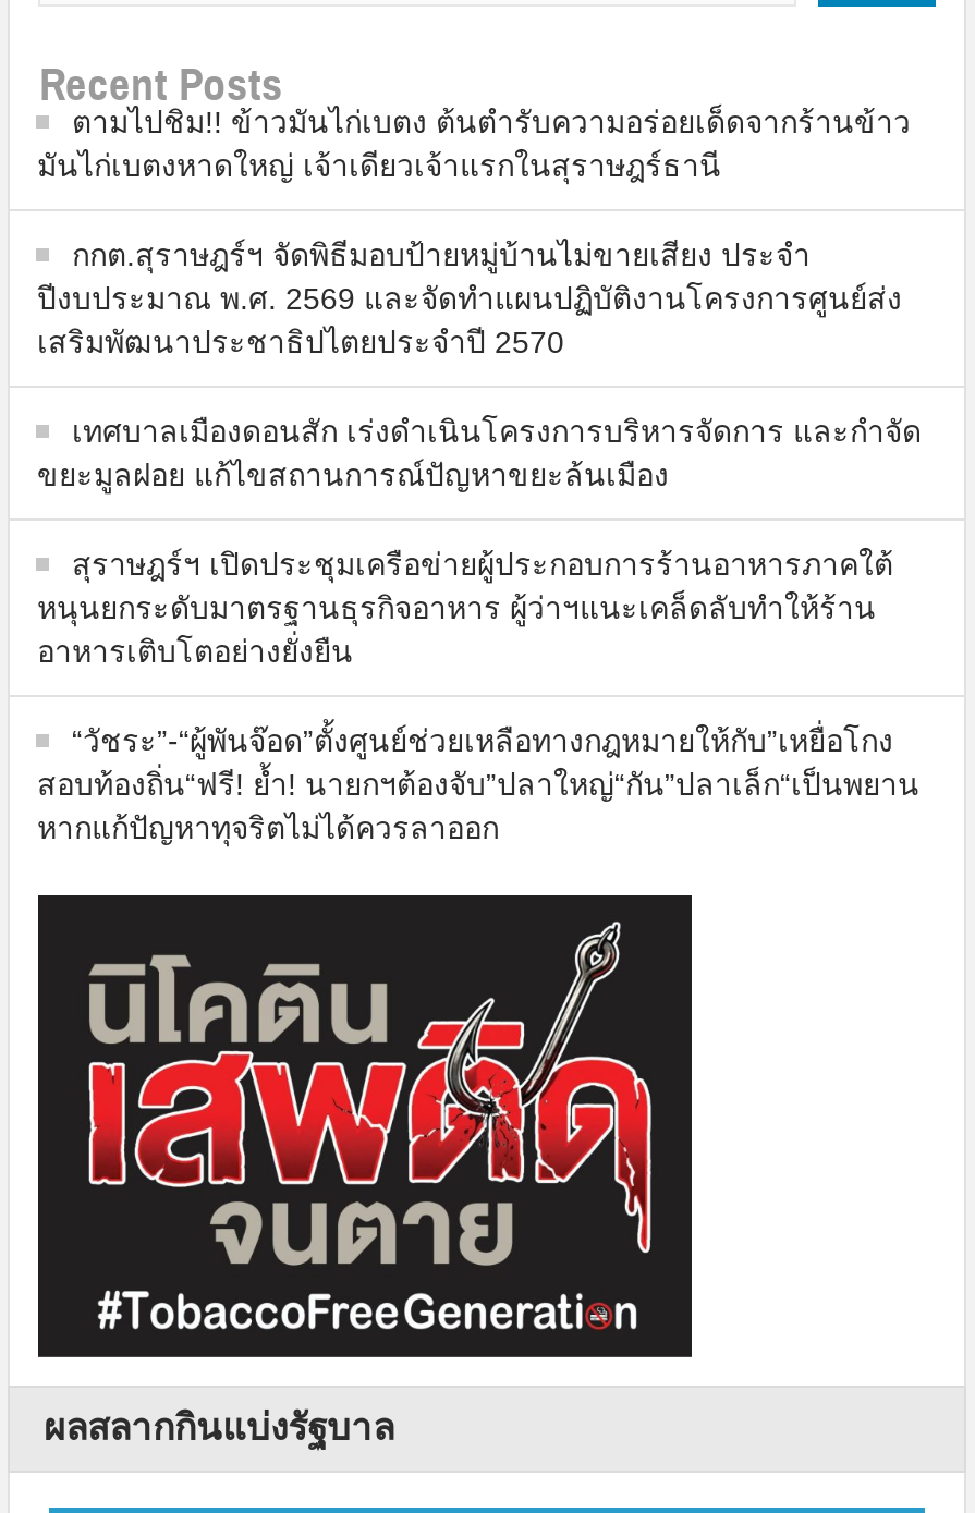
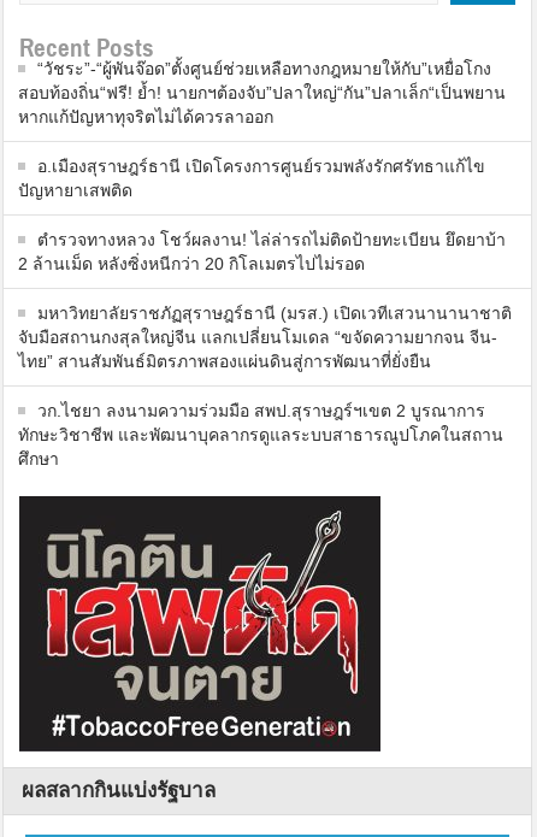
[37,103,922,668] ตามไปชิม!! ข้าวมันไก่เบตง ต้นตำรับความอร่อยเด็ดจากร้านข้าว | มันไก่เบตงหาดใหญ่ เจ้าเดียวเจ้าแรกในสุราษฎร์ธานี | กกต.สุราษฎร์ฯ จัดพิธีมอบป้ายหมู่บ้านไม่ขายเสียง ประจำ | ปีงบประมาณ พ.ศ. 2569 และจัดทำแผนปฏิบัติงานโครงการศูนย์ส่ง | เสริมพัฒนาประชาธิปไตยประจำปี 2570 | เทศบาลเมืองดอนสัก เร่งดำเนินโครงการบริหารจัดการ และกำจัด | ขยะมูลฝอย แก้ไขสถานการณ์ปัญหาขยะล้นเมือง | สุราษฎร์ฯ เปิดประชุมเครือข่ายผู้ประกอบการร้านอาหารภาคใต้ | หนุนยกระดับมาตรฐานธุรกิจอาหาร ผู้ว่าฯแนะเคล็ดลับทำให้ร้าน | อาหารเติบโตอย่างยั่งยืน -> none
moved [37,722,919,844] -> [19,58,506,126]: “วัชระ”-“ผู้พันจ๊อด”ตั้งศูนย์ช่วยเหลือทางกฎหมายให้กับ”เหยื่อโกง | สอบท้องถิ่น“ฟรี! ย้ำ! นายกฯต้องจับ”ปลาใหญ่“กัน”ปลาเล็ก“เป็นพยาน | หากแก้ปัญหาทุจริตไม่ได้ควรลาออก
none -> [19,156,512,468] อ.เมืองสุราษฎร์ธานี เปิดโครงการศูนย์รวมพลังรักศรัทธาแก้ไข | ปัญหายาเสพติด | ตำรวจทางหลวง โชว์ผลงาน! ไล่ล่ารถไม่ติดป้ายทะเบียน ยึดยาบ้า | 2 ล้านเม็ด หลังซิ่งหนีกว่า 20 กิโลเมตรไปไม่รอด | มหาวิทยาลัยราชภัฏสุราษฎร์ธานี (มรส.) เปิดเวทีเสวนานานาชาติ | จับมือสถานกงสุลใหญ่จีน แลกเปลี่ยนโมเดล “ขจัดความยากจน จีน- | ไทย” สานสัมพันธ์มิตรภาพสองแผ่นดินสู่การพัฒนาที่ยั่งยืน | วก.ไชยา ลงนามความร่วมมือ สพป.สุราษฎร์ฯเขต 2 บูรณาการ | ทักษะวิชาชีพ และพัฒนาบุคลากรดูแลระบบสาธารณูปโภคในสถาน | ศึกษา

